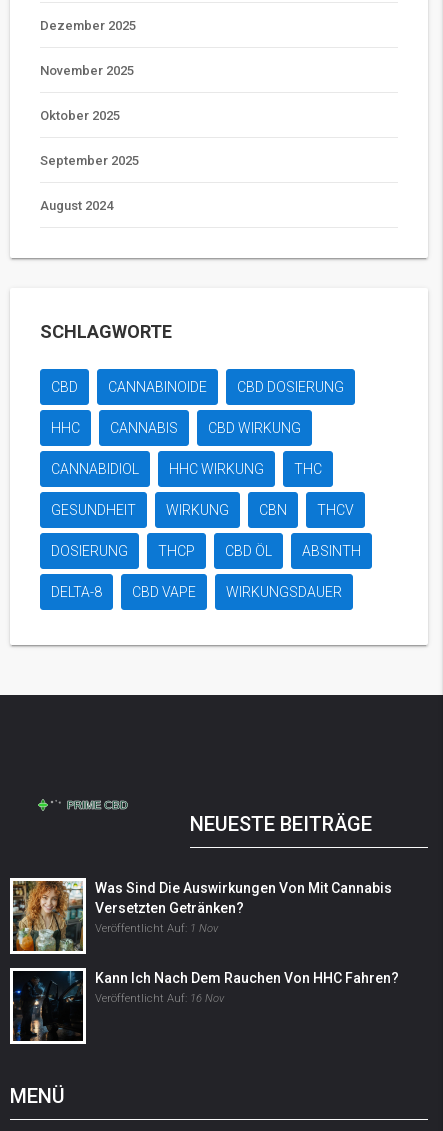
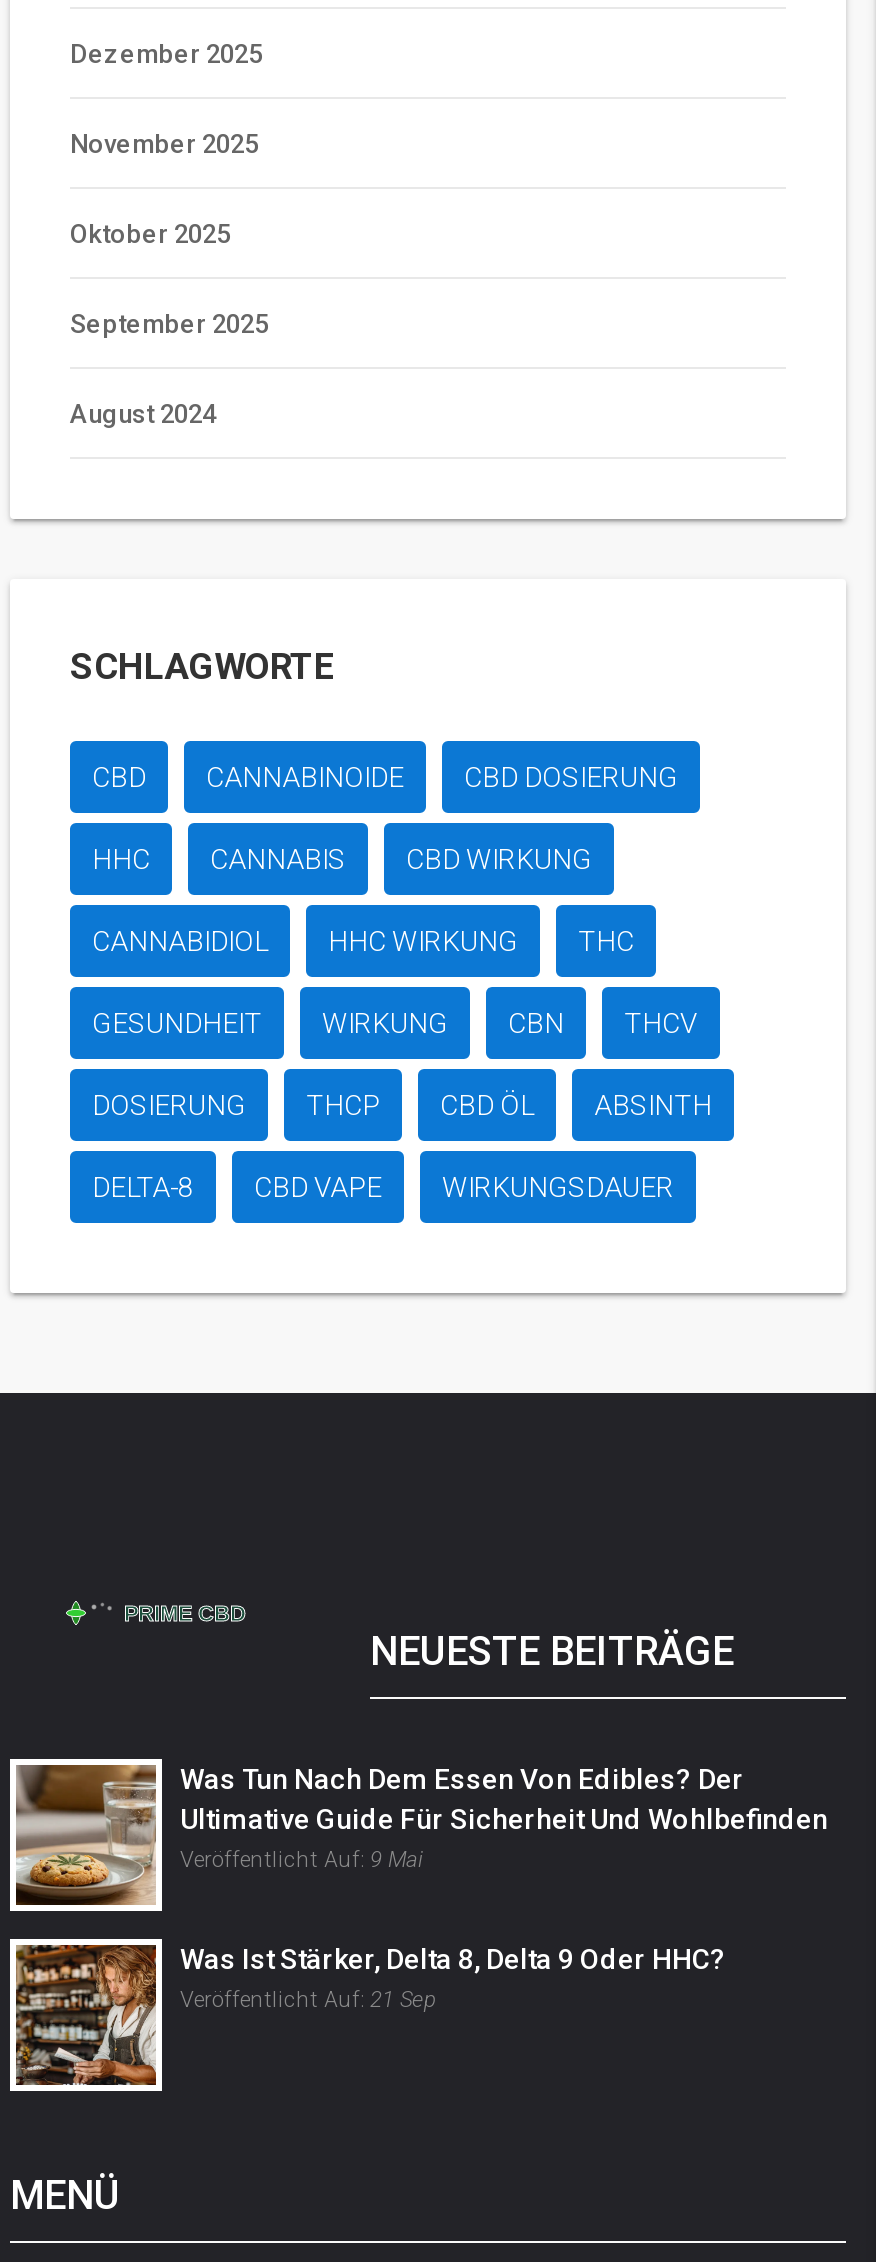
[12,880,392,952] [image] | Was Sind Die Auswirkungen Von Mit Cannabis | Versetzten Getränken? | Veröffentlicht Auf: 1 Nov -> [16,1764,828,1905] [image] | Was Tun Nach Dem Essen Von Edibles? Der | Ultimative Guide Für Sicherheit Und Wohlbefinden | Veröffentlicht Auf: 9 Mai
[12,970,399,1042] [image] | Kann Ich Nach Dem Rauchen Von HHC Fahren? | Veröffentlicht Auf: 16 Nov -> [14,1943,726,2087] [image] | Was Ist Stärker, Delta 8, Delta 9 Oder HHC? | Veröffentlicht Auf: 21 Sep

